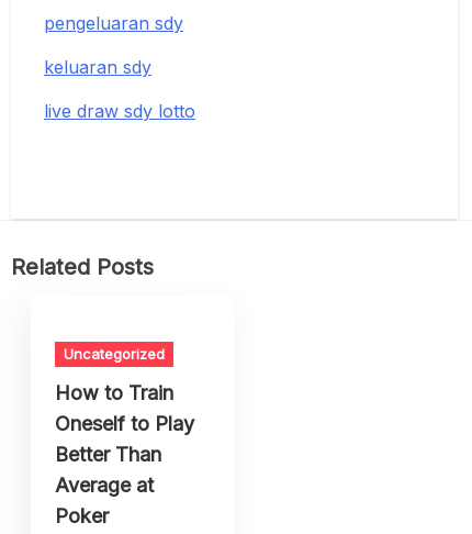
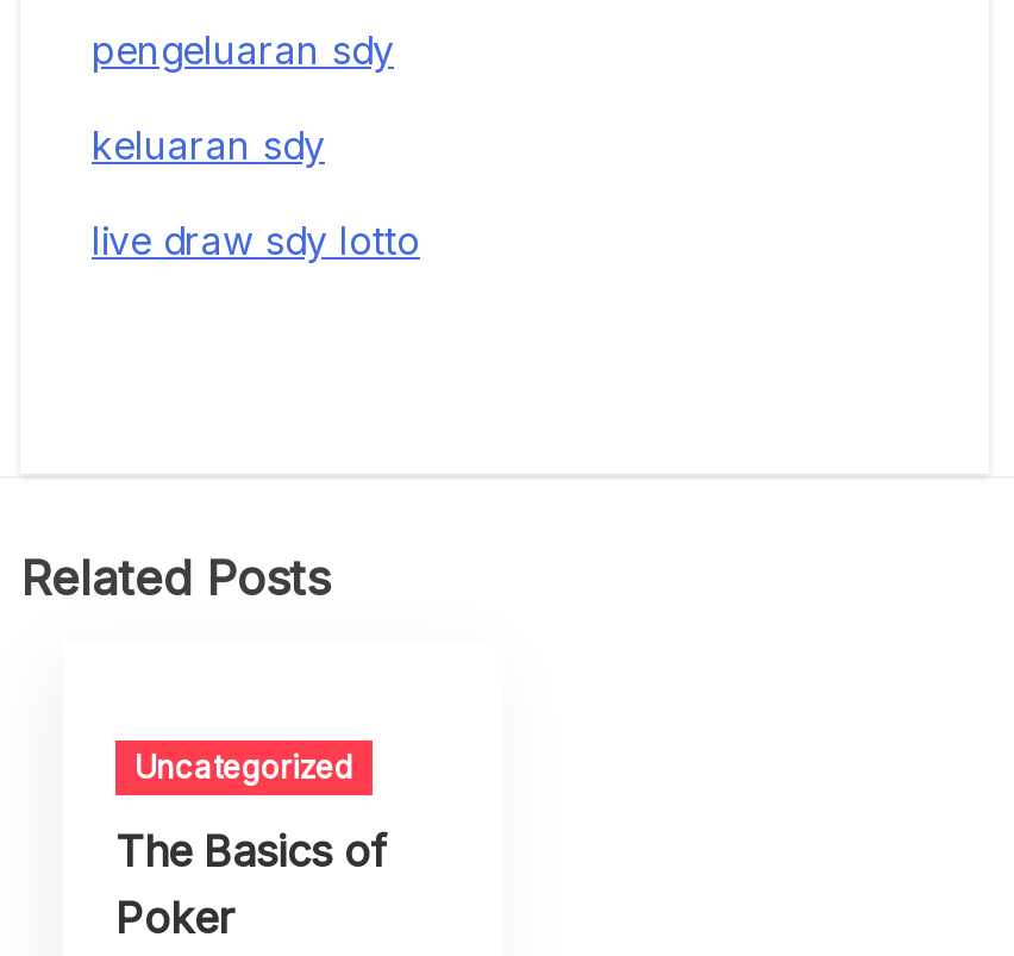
[55,381,194,497] How to Train | Oneself to Play | Better Than | Average at -> [115,827,387,877] The Basics of

